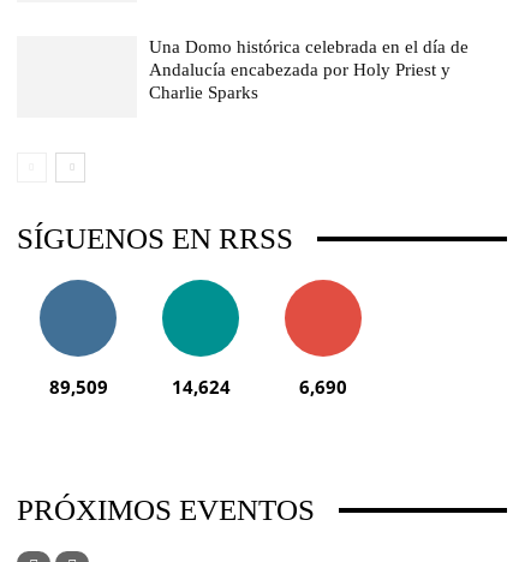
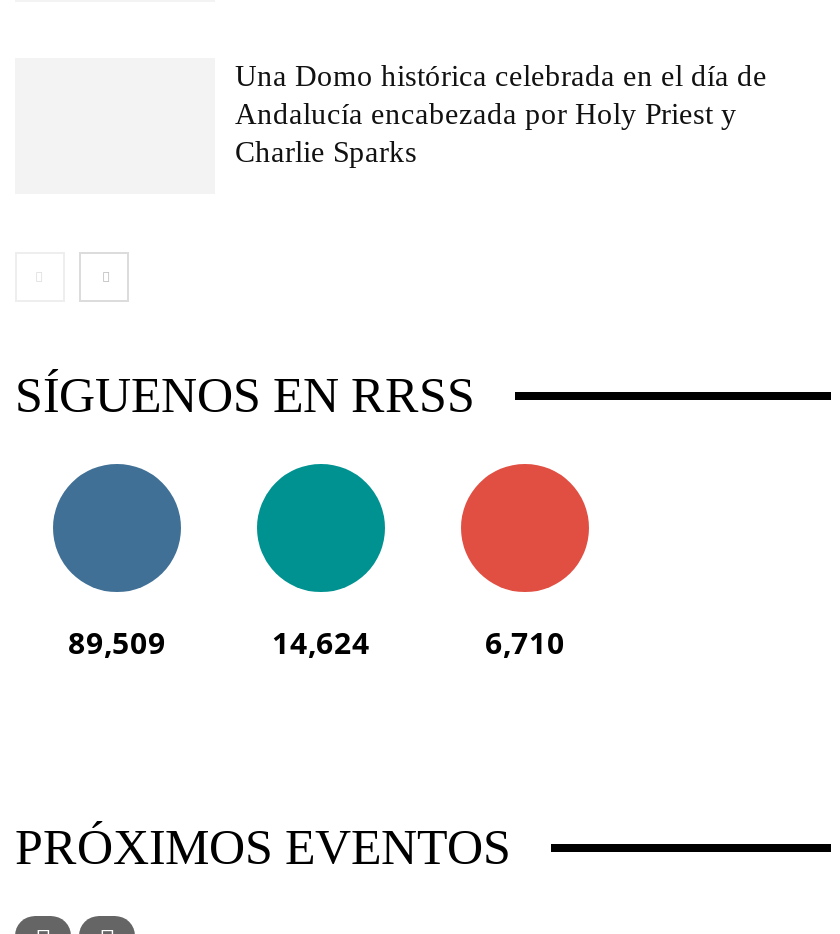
[299,375,347,399] 6,690 -> [485,623,565,663] 6,710

